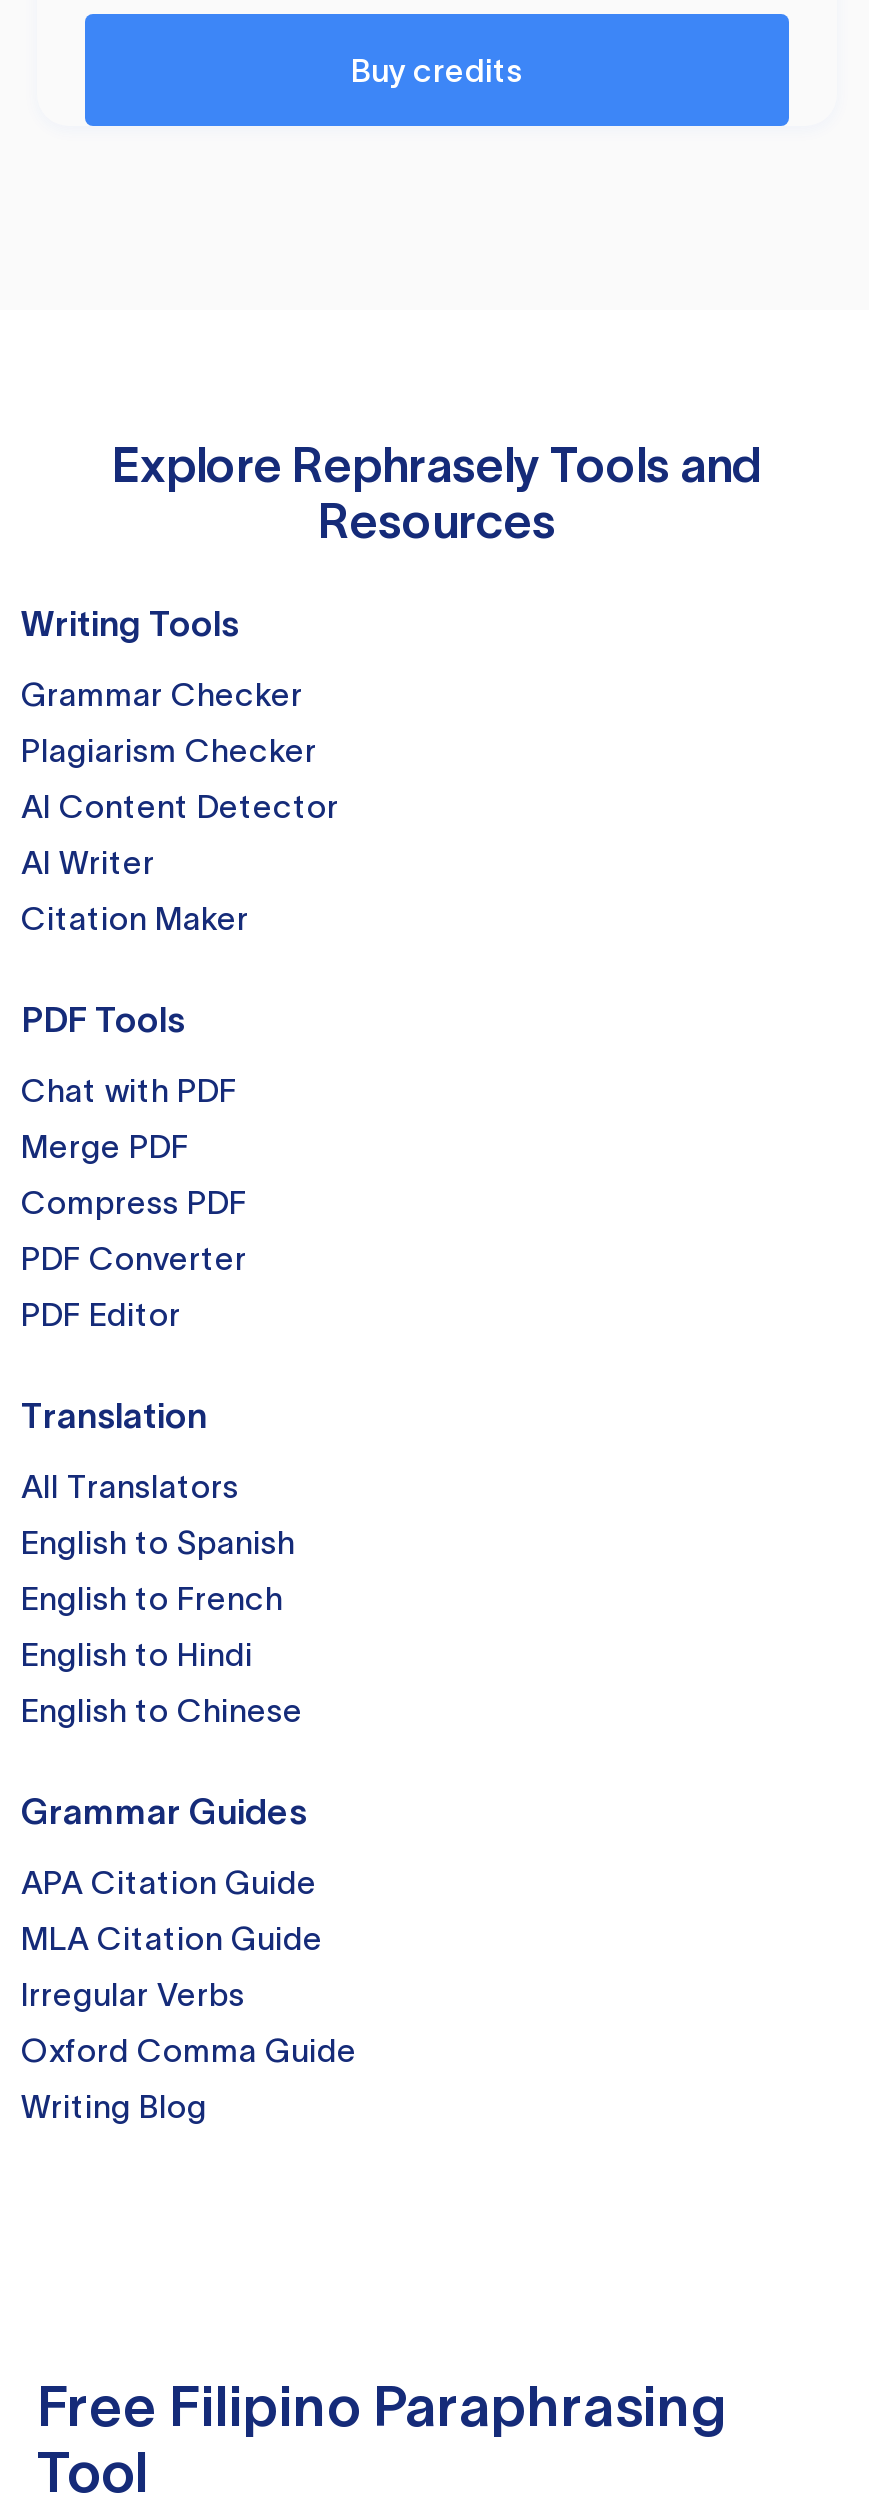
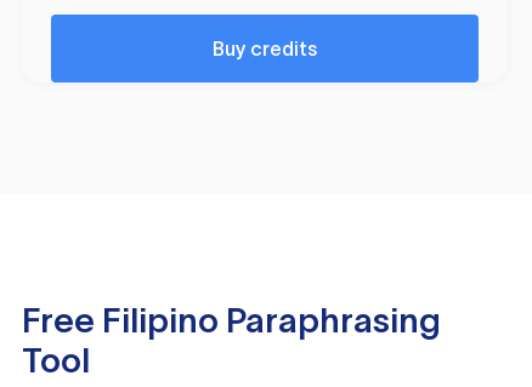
[21,438,762,2124] Explore Rephrasely Tools and | Resources | Writing Tools | Grammar Checker | Plagiarism Checker | AI Content Detector | AI Writer | Citation Maker | PDF Tools | Chat with PDF | Merge PDF | Compress PDF | PDF Converter | PDF Editor | Translation | All Translators | English to Spanish | English to French | English to Hindi | English to Chinese | Grammar Guides | APA Citation Guide | MLA Citation Guide | Irregular Verbs | Oxford Comma Guide | Writing Blog -> none

